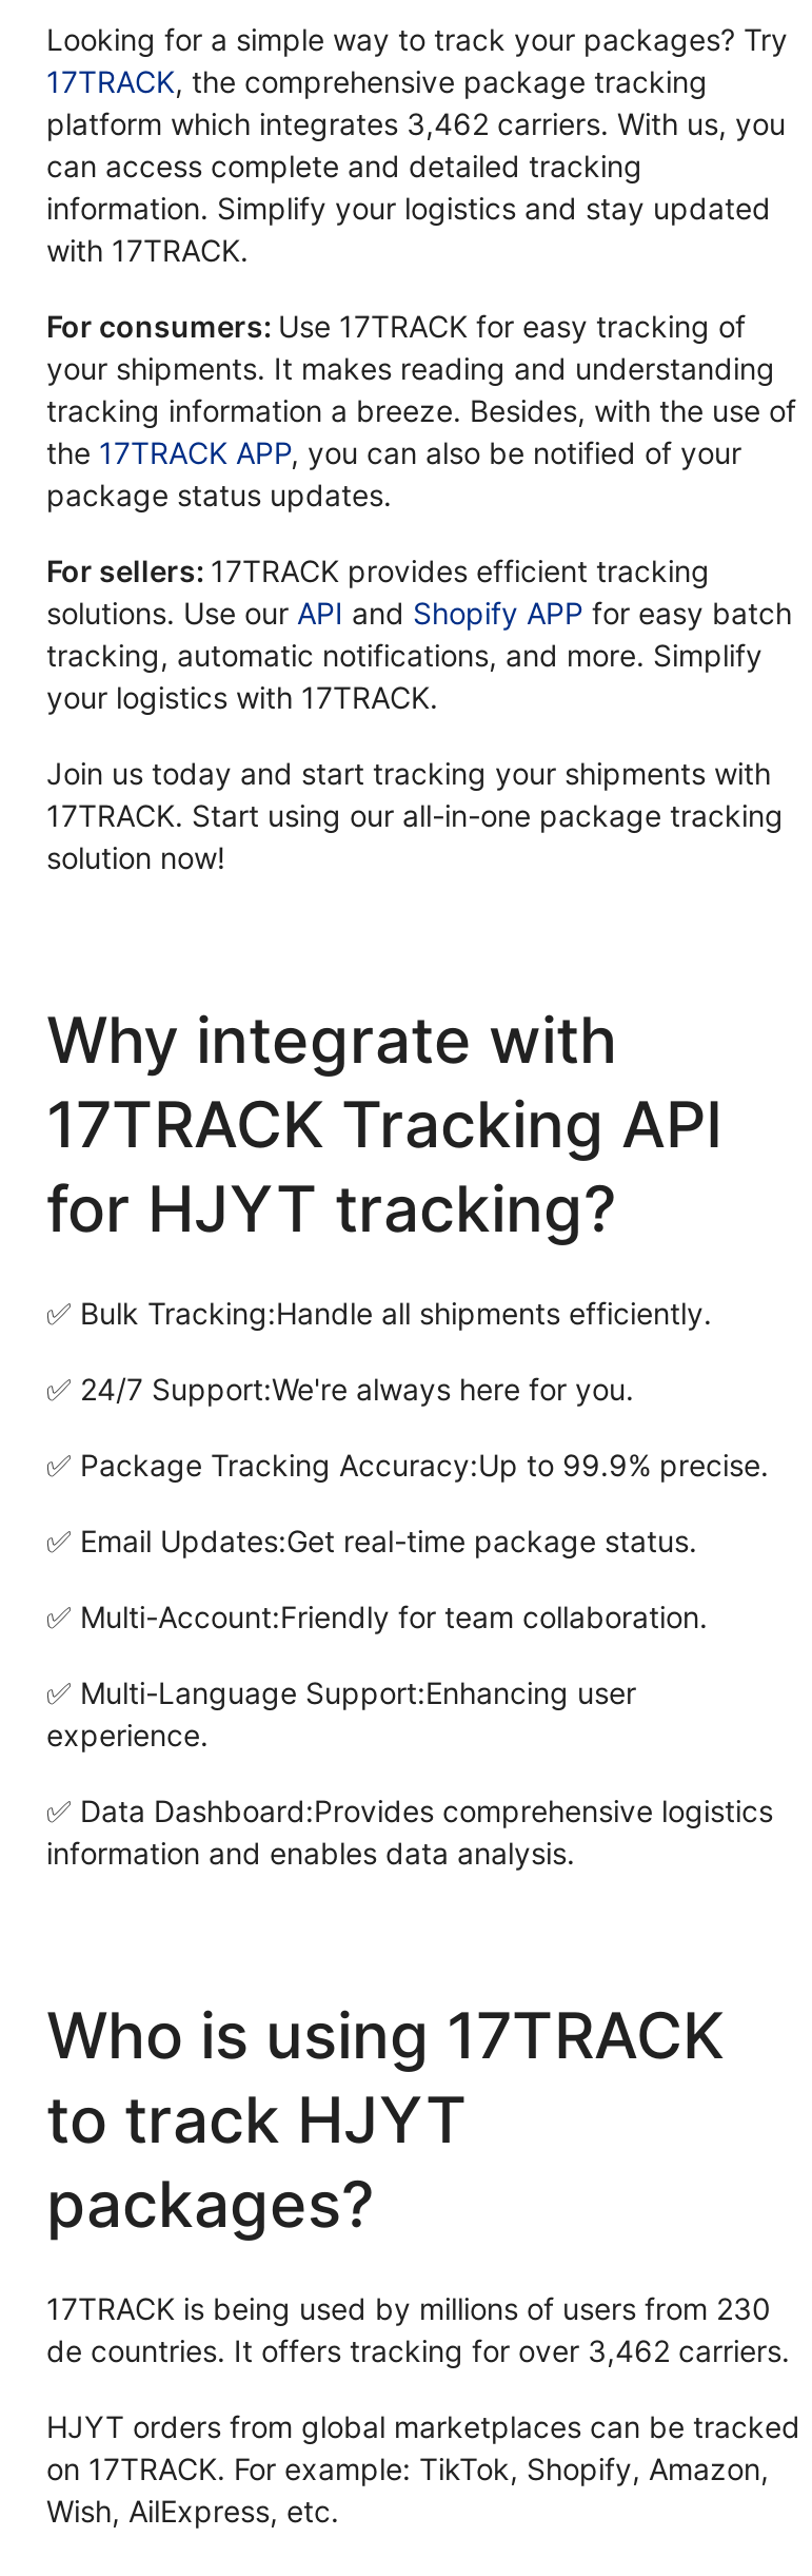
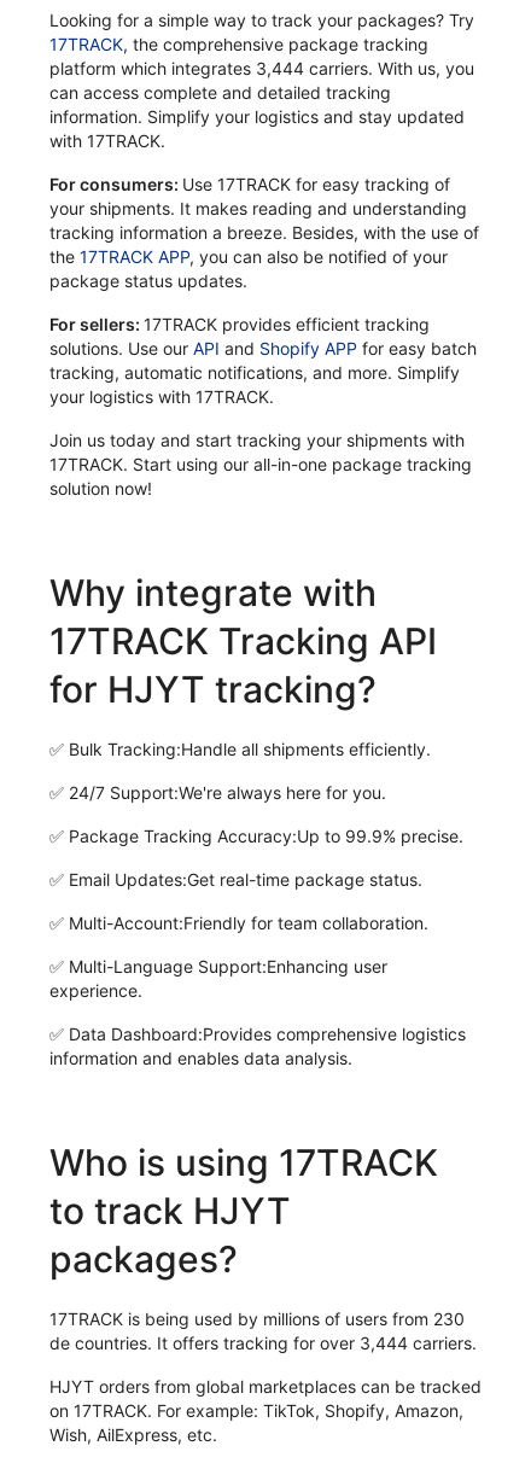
[46,106,786,142] platform which integrates 3,462 carriers. With us, you -> [49,58,474,79] platform which integrates 3,444 carriers. With us, you
[46,2333,790,2369] de countries. It offers tracking for over 3,462 carriers. -> [49,1333,477,1354] de countries. It offers tracking for over 3,444 carriers.

